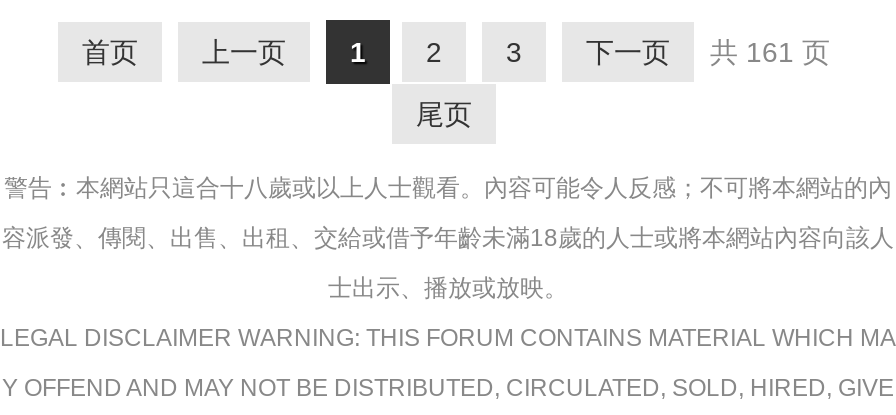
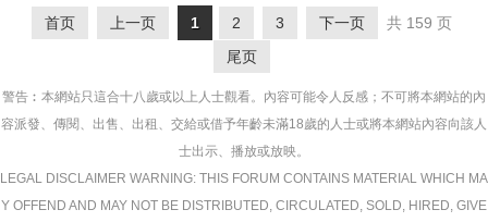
[82,36,838,68] 首页 上一页 1 2 3 下一页 共 161 页 -> [45,14,456,32] 首页 上一页 1 2 3 下一页 共 159 页

